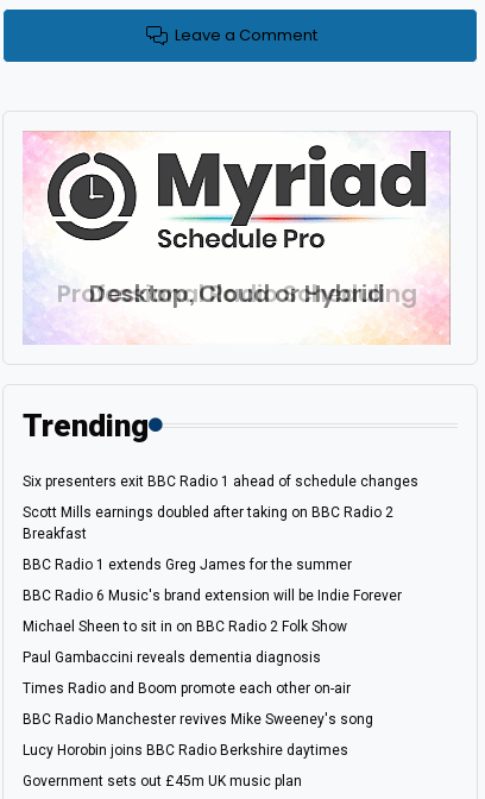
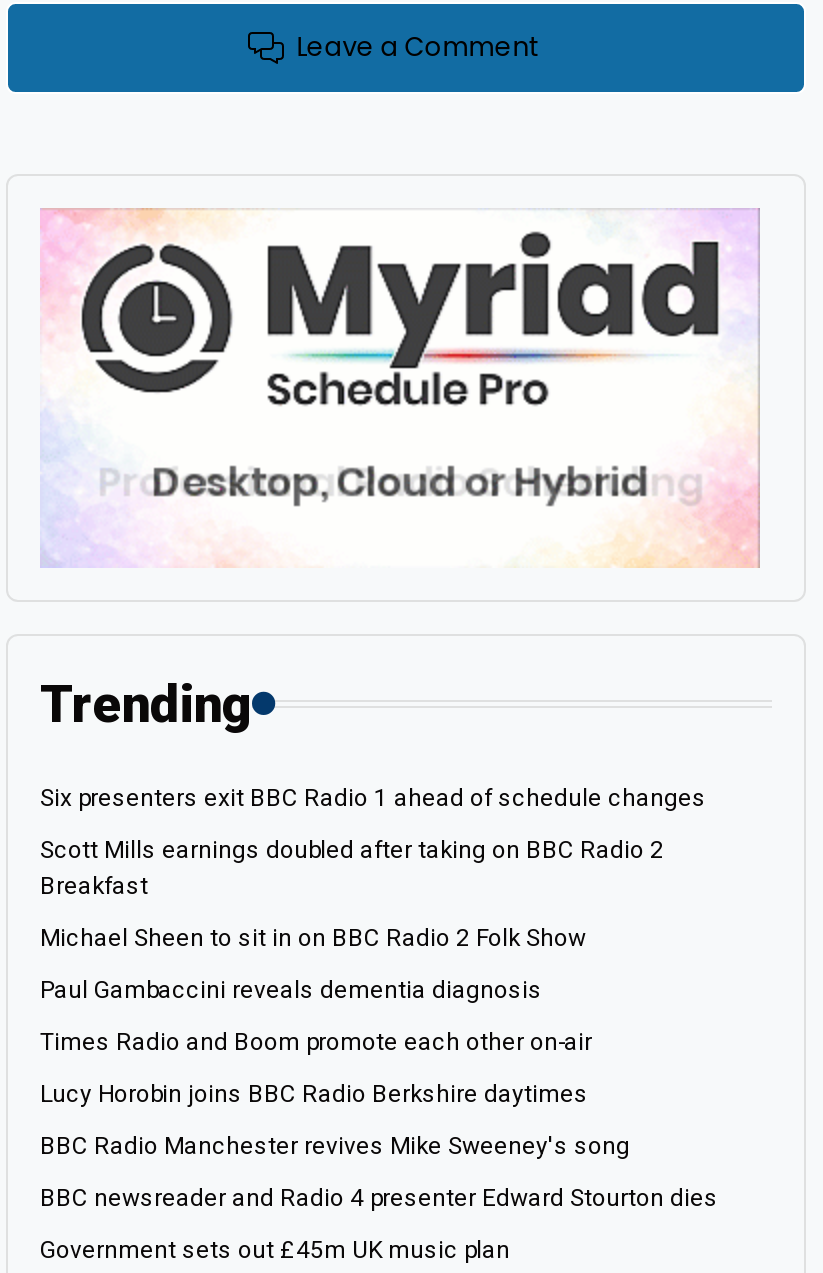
[23,556,402,604] BBC Radio 1 extends Greg James for the summer | BBC Radio 6 Music's brand extension will be Indie Forever -> none
moved [23,618,351,696] -> [40,923,592,1055]: Michael Sheen to sit in on BBC Radio 2 Folk Show | Paul Gambaccini reveals dementia diagnosis | Times Radio and Boom promote each other on-air
none -> [40,1183,718,1211] BBC newsreader and Radio 4 presenter Edward Stourton dies
moved [23,742,348,758] -> [40,1079,588,1107]: Lucy Horobin joins BBC Radio Berkshire daytimes

